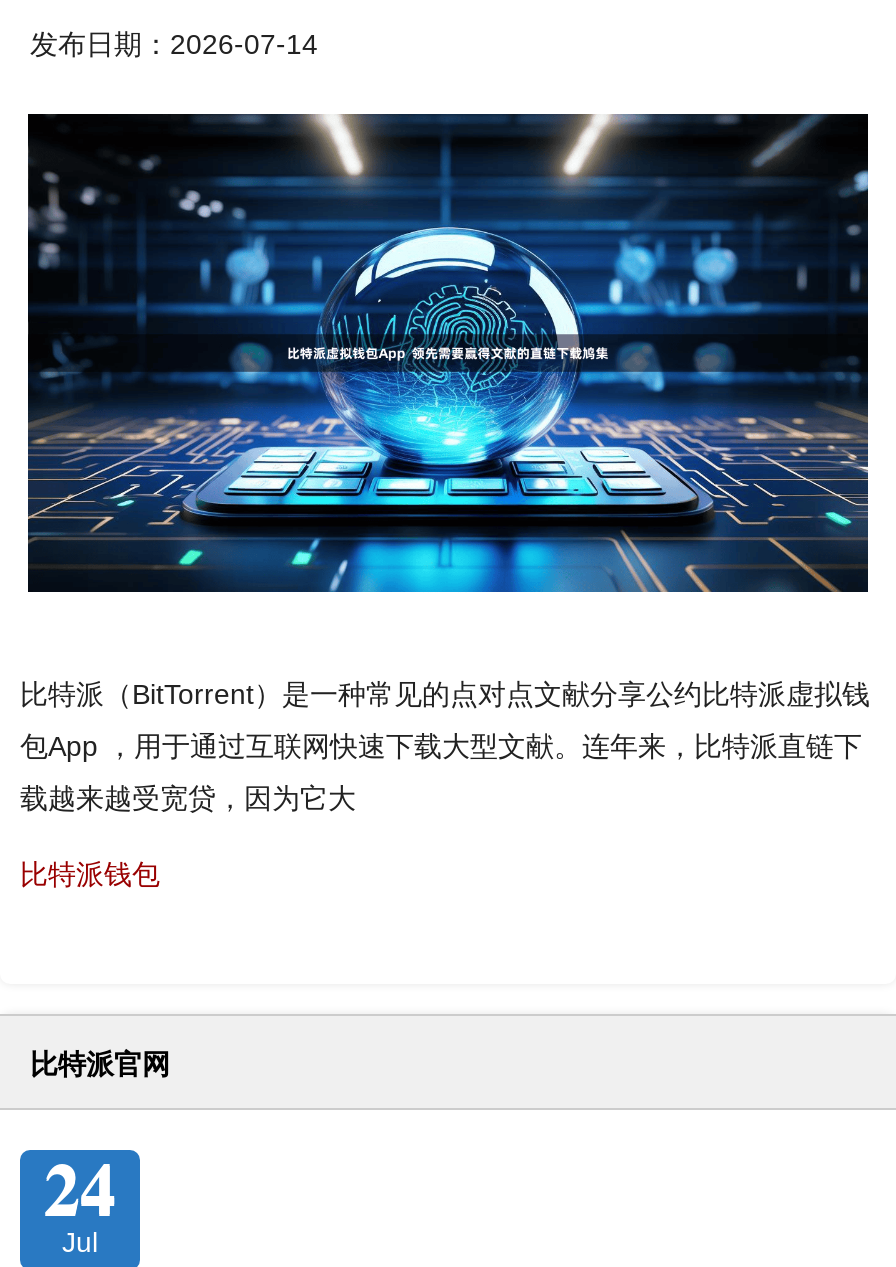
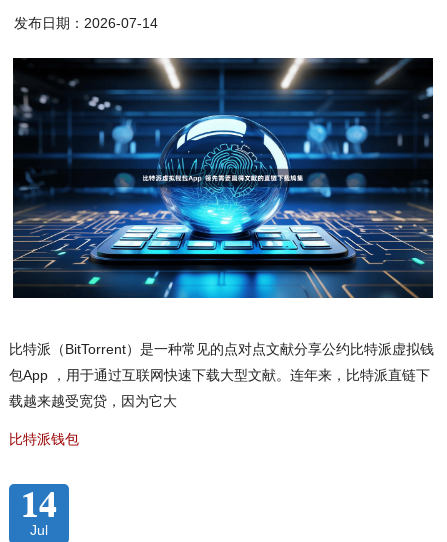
[30,1049,170,1239] 比特派官网 | 24 -> [21,476,57,528] 14

